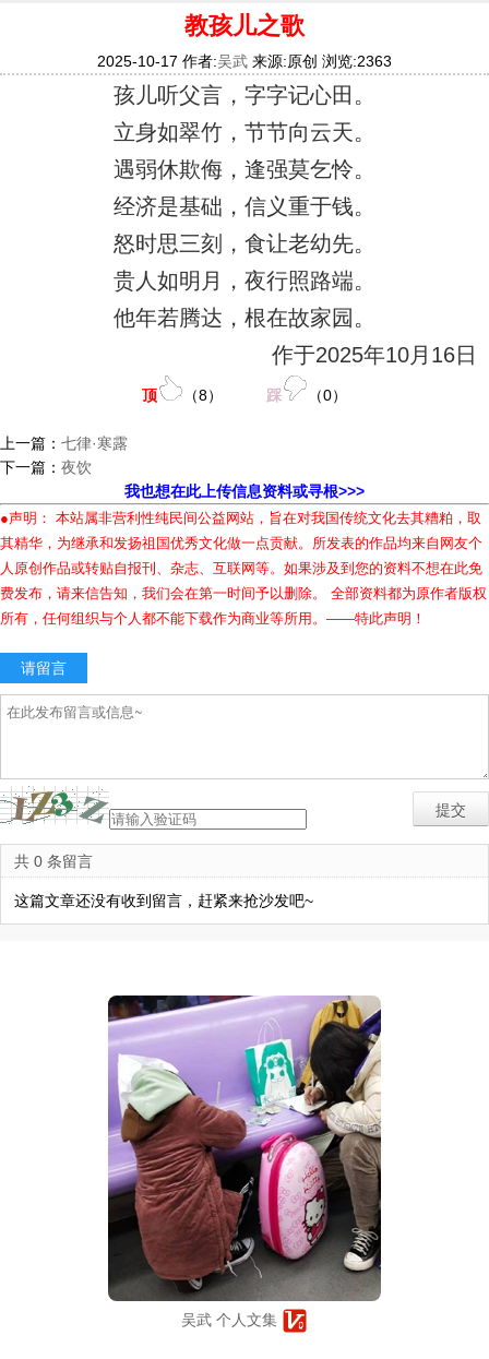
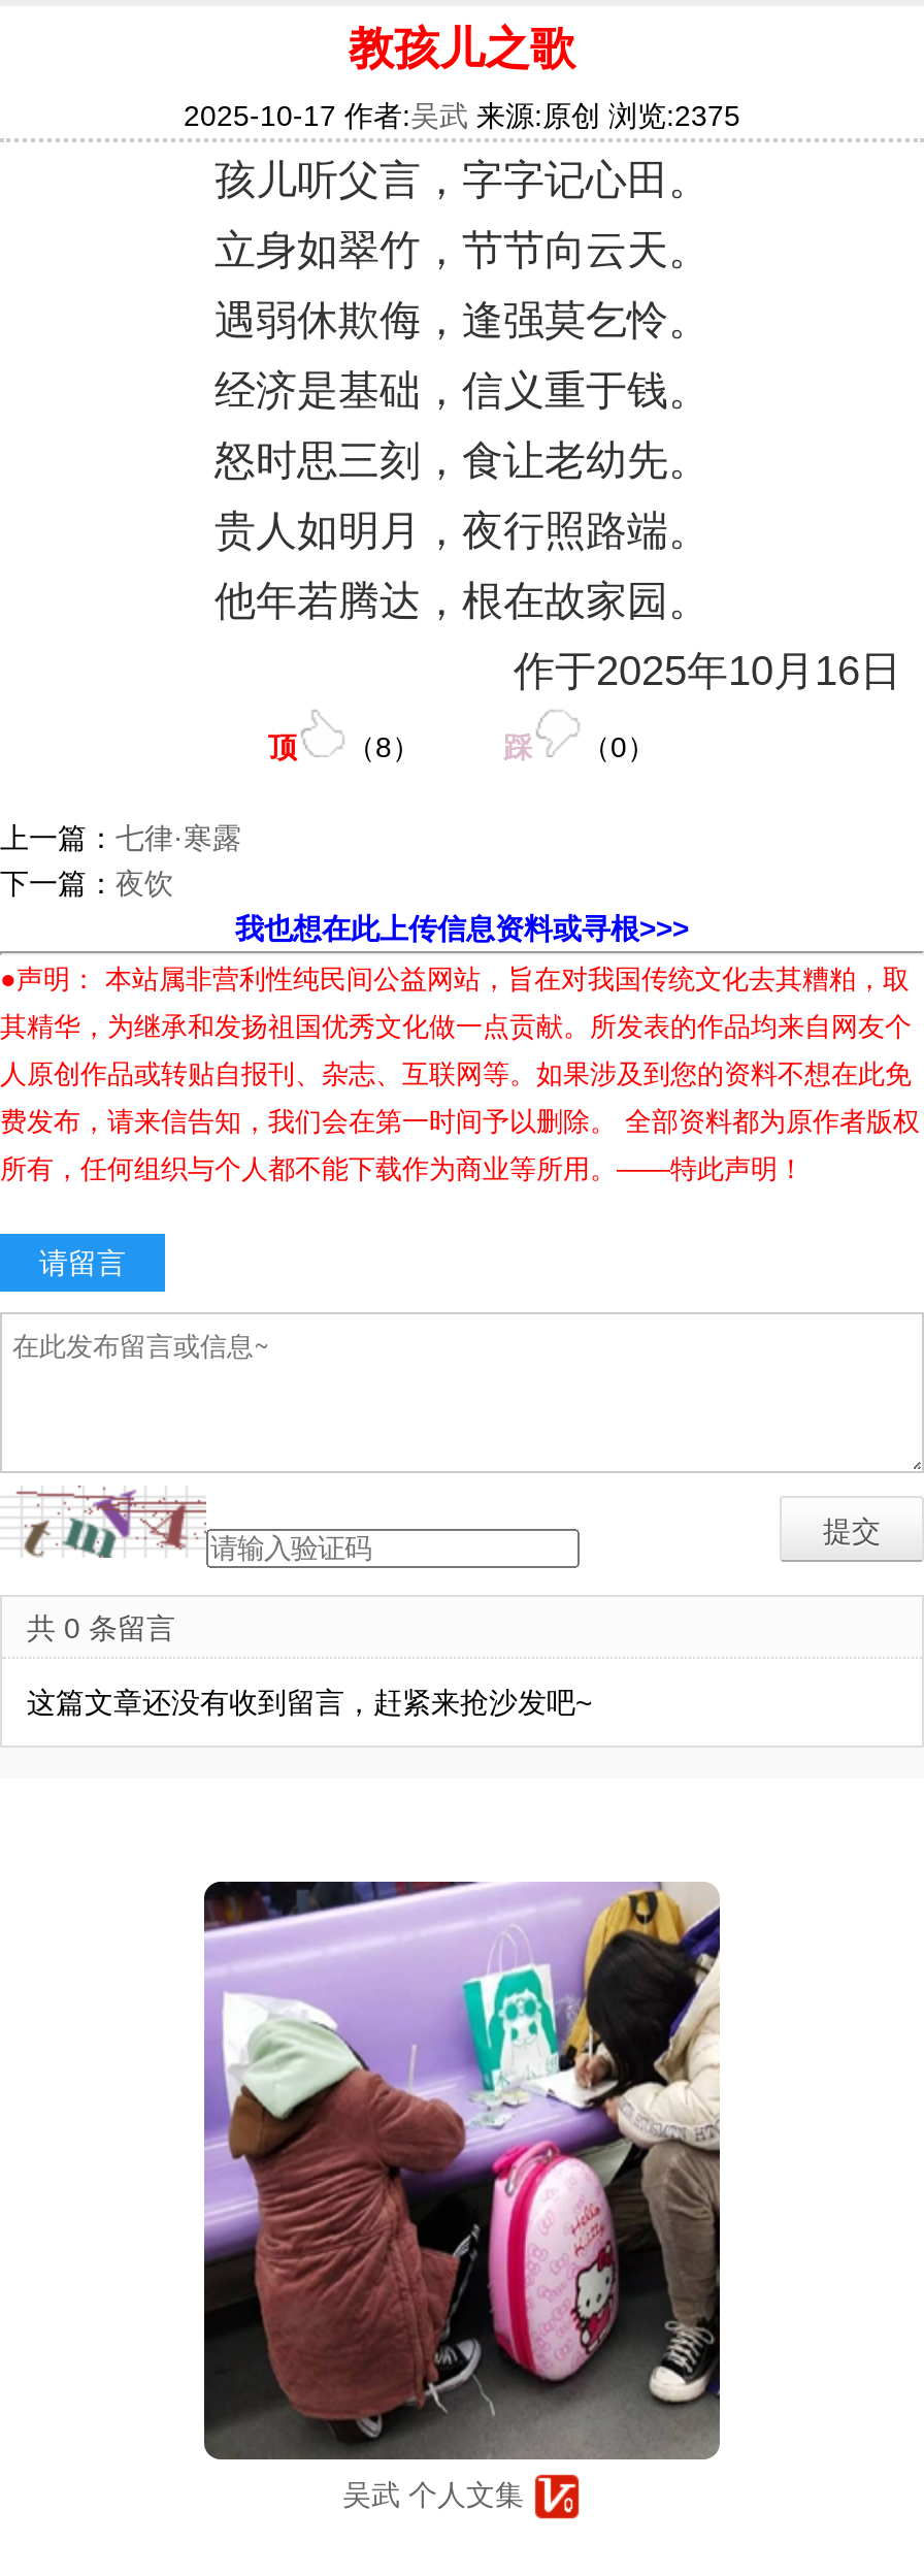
[97,52,392,70] 2025-10-17 作者:吴武来源:原创 浏览:2363 -> [184,99,740,132] 2025-10-17 作者:吴武来源:原创 浏览:2375
[3,789,108,824] [image] -> [6,1490,206,1560] [image]

